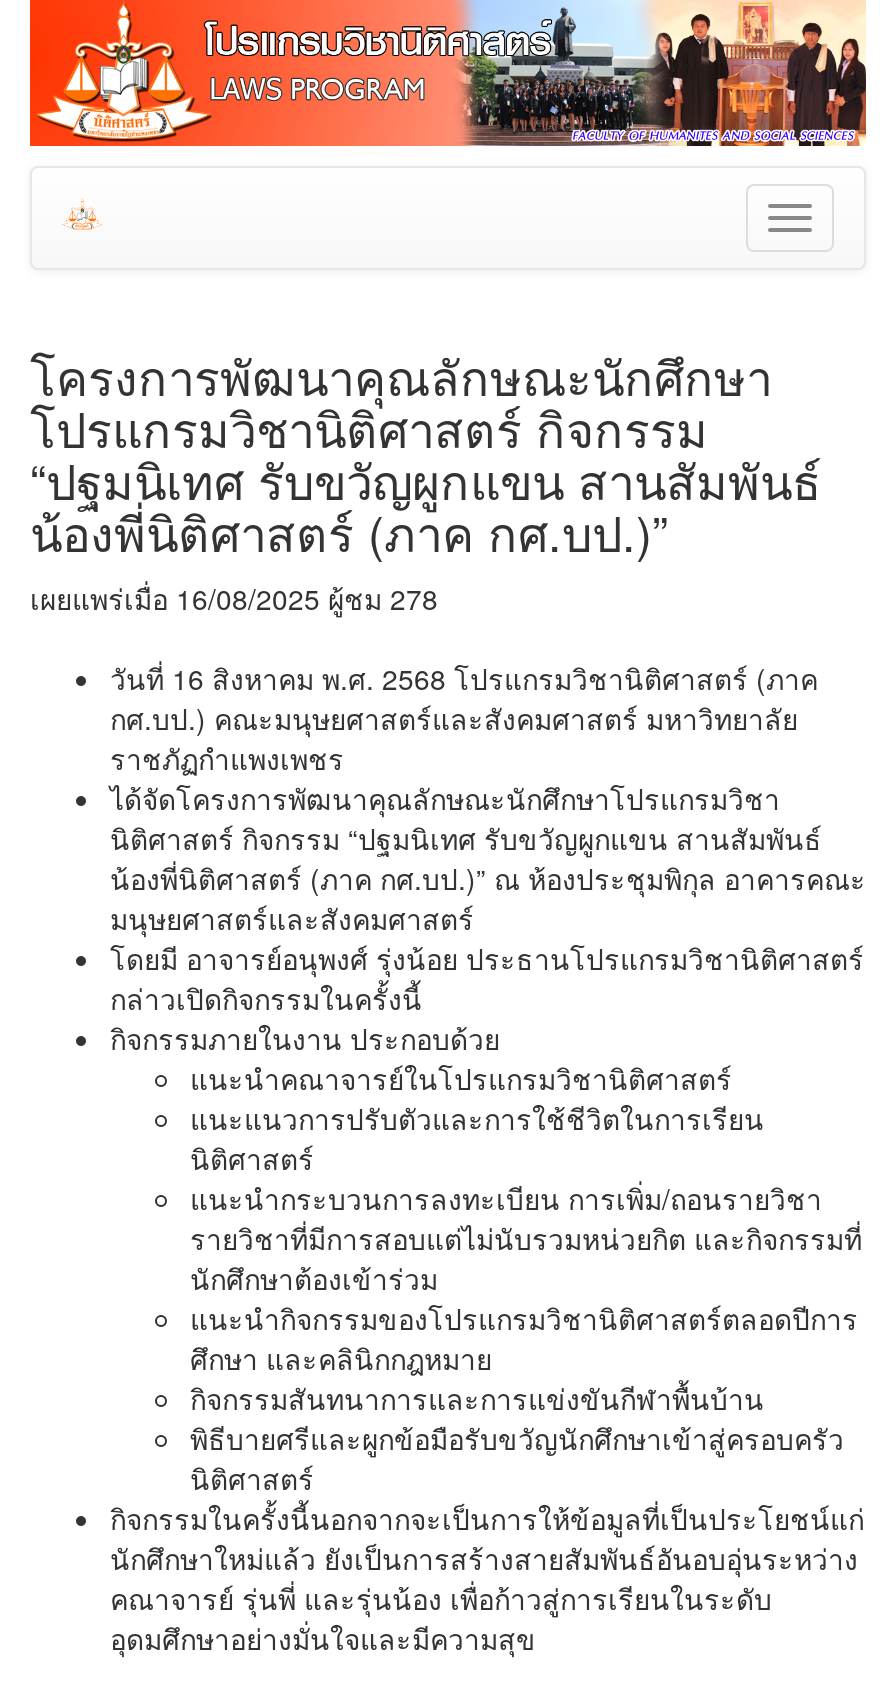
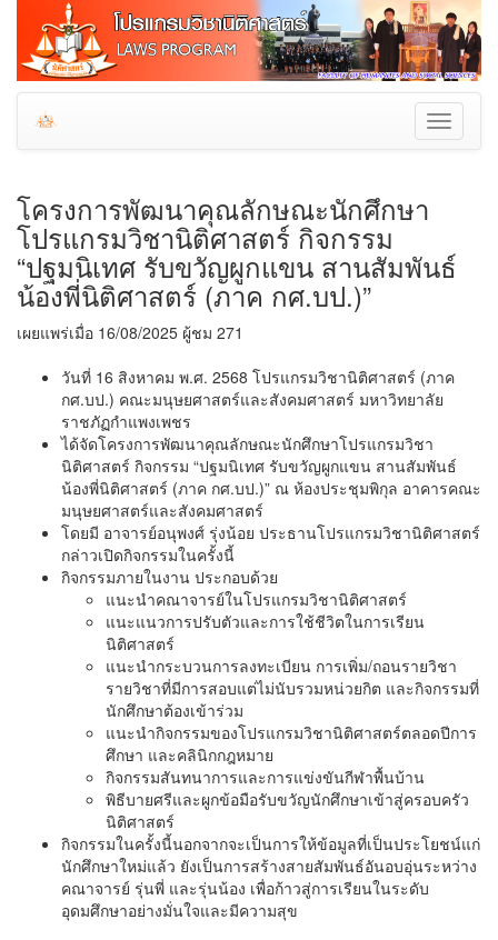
[30,577,438,617] เผยแพร่เมื่อ 16/08/2025 ผู้ชม 278 -> [17,321,243,343] เผยแพร่เมื่อ 16/08/2025 ผู้ชม 271

